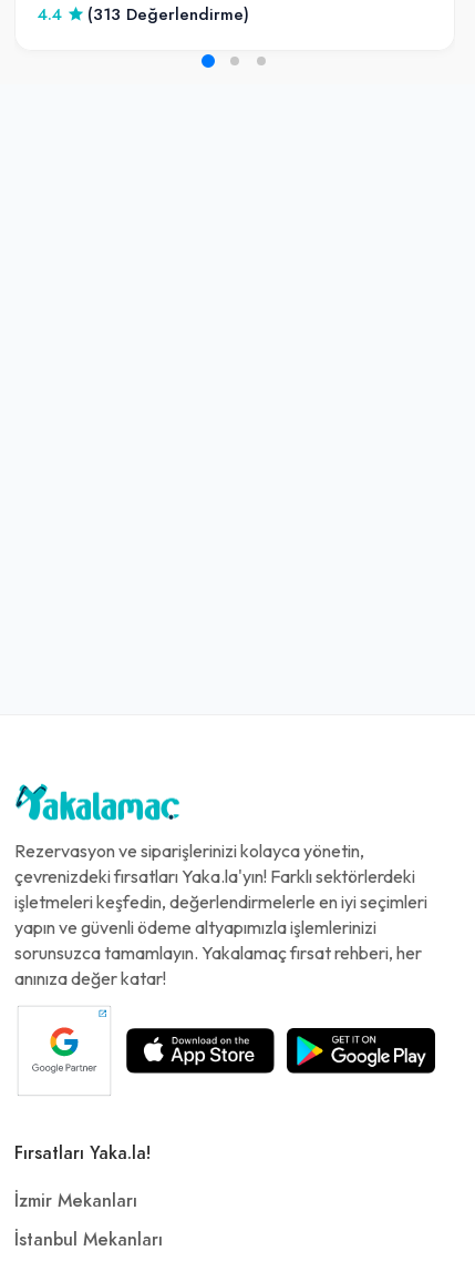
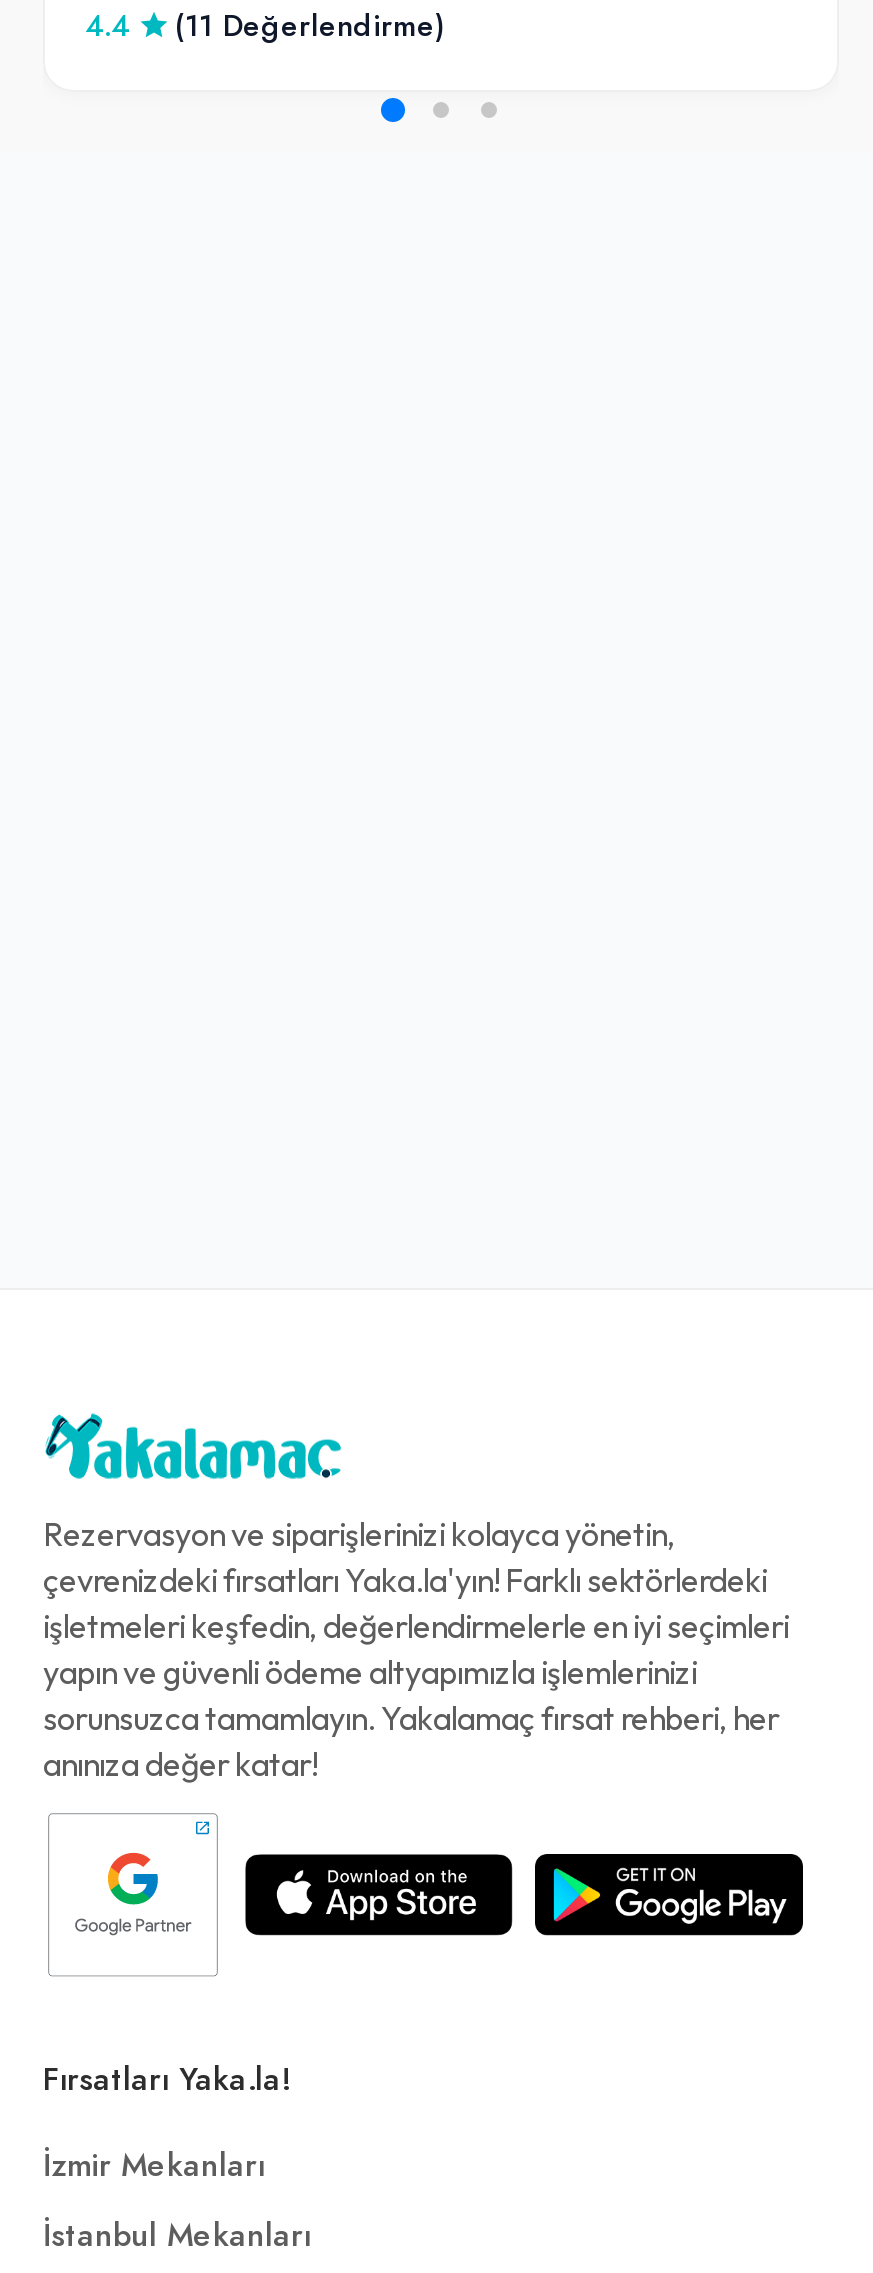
[87,3,249,25] (313 Değerlendirme) -> [175,6,445,46] (11 Değerlendirme)

